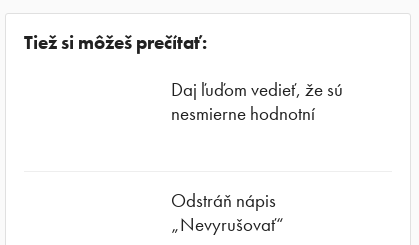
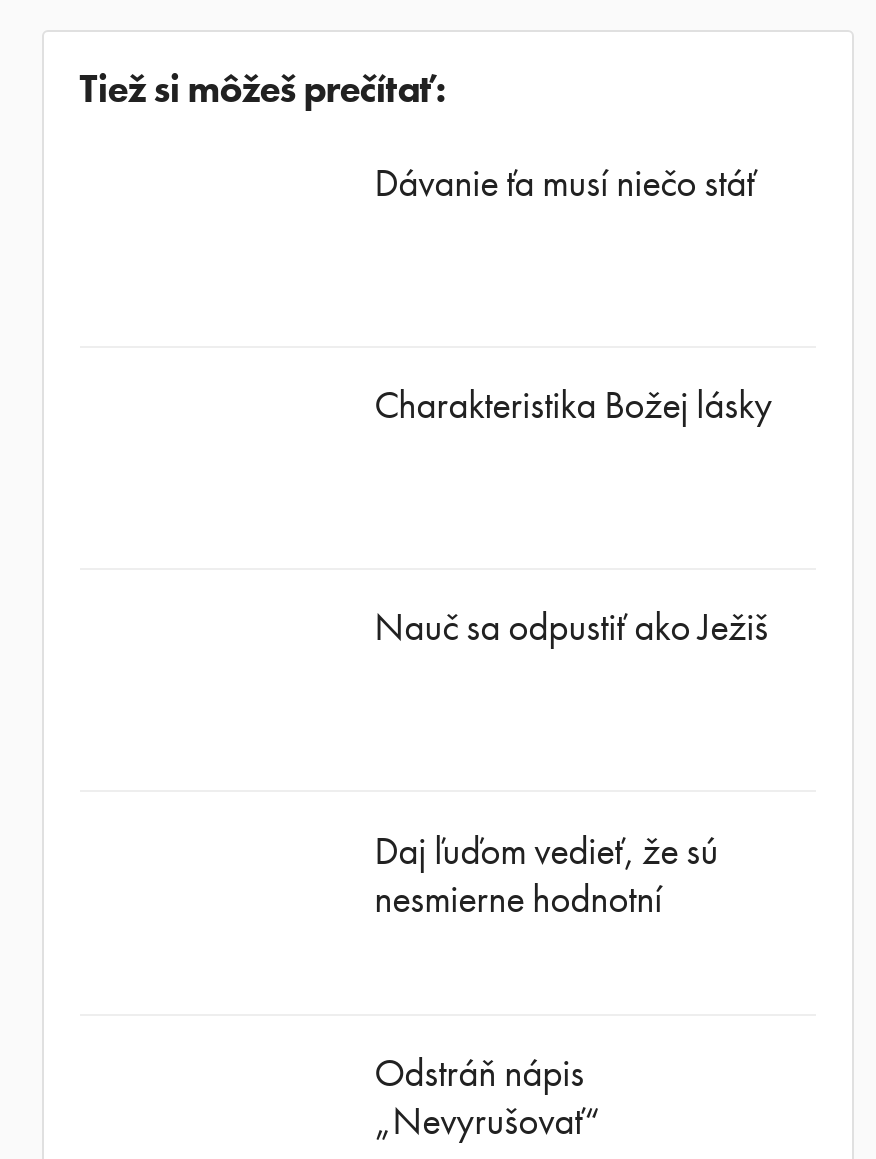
none -> [374,157,756,207] Dávanie ťa musí niečo stáť
none -> [374,380,772,430] Charakteristika Božej lásky
none -> [374,603,768,653] Nauč sa odpustiť ako Ježiš

